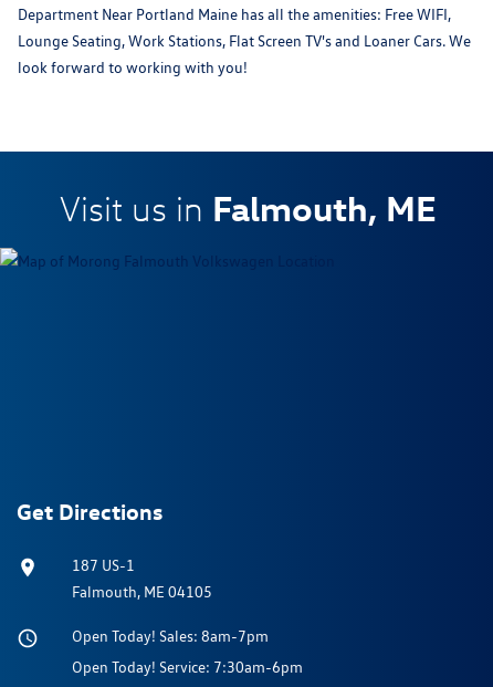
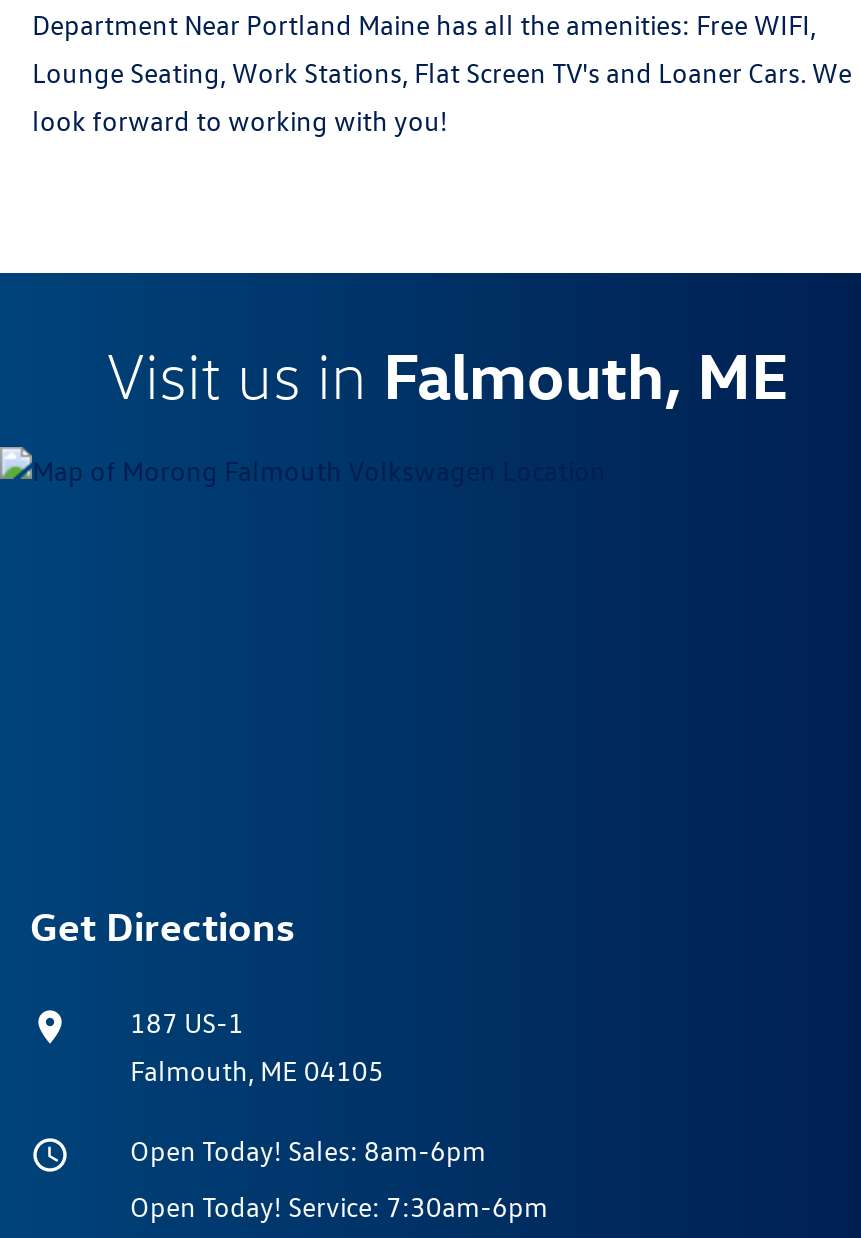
[72,627,269,645] Open Today! Sales: 8am-7pm -> [130,1134,486,1166] Open Today! Sales: 8am-6pm

